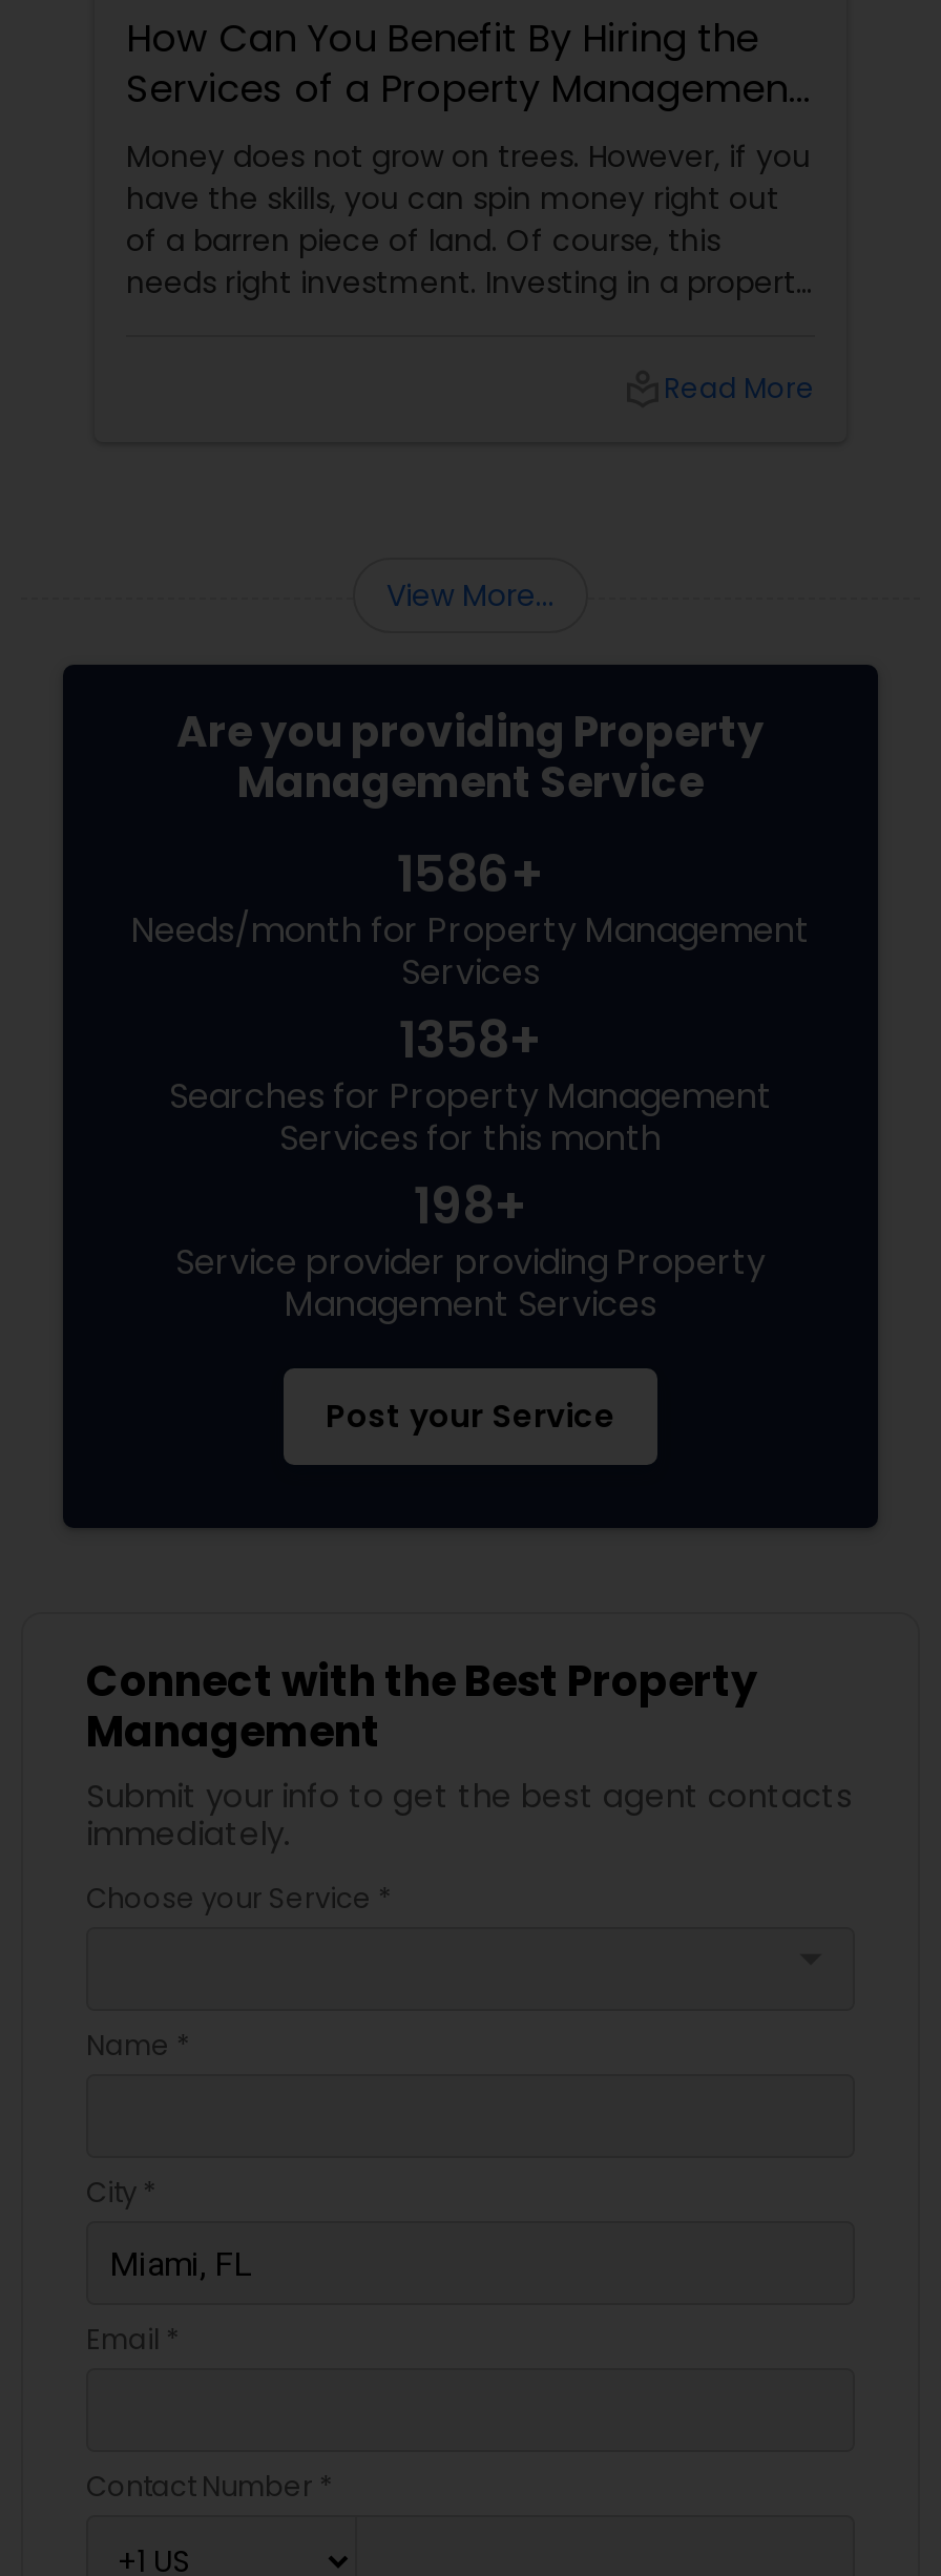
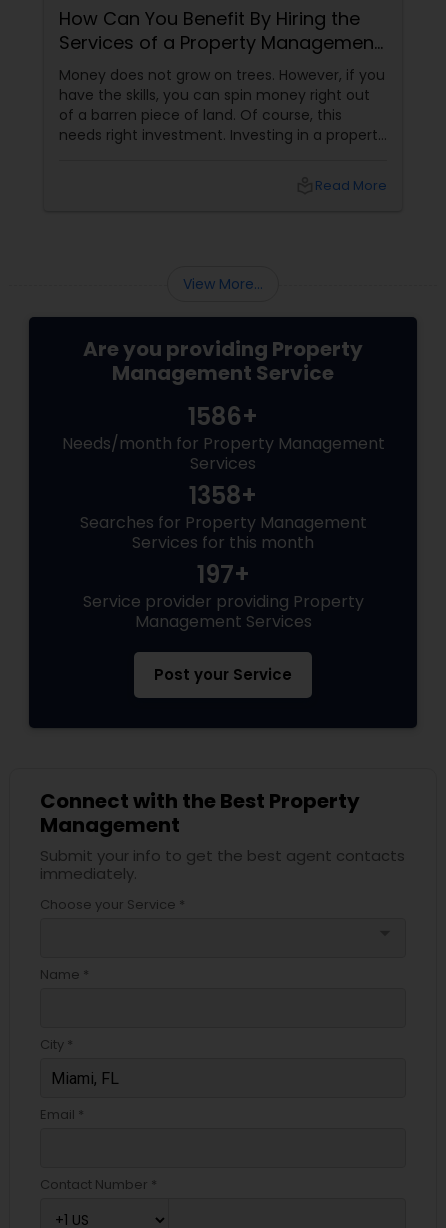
[414,1171,527,1240] 198+ -> [196,558,249,591] 197+

